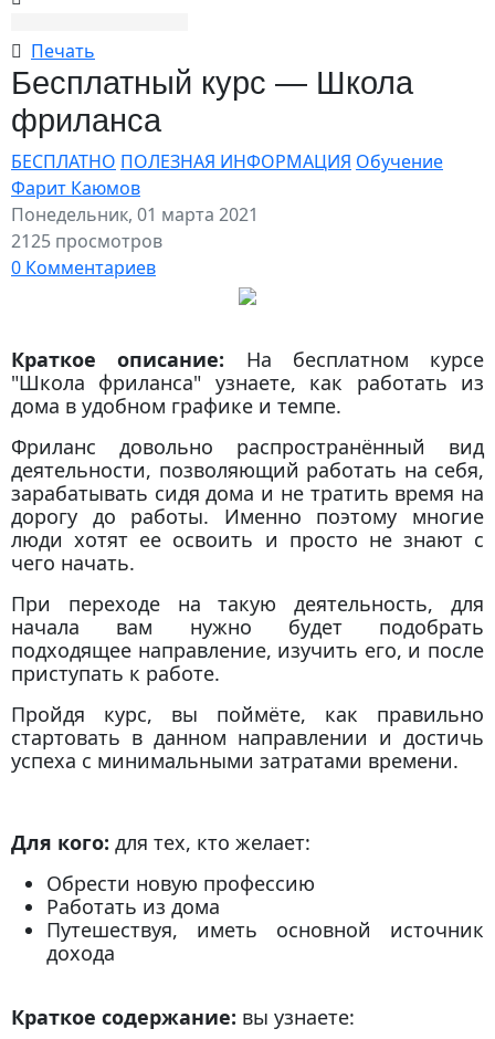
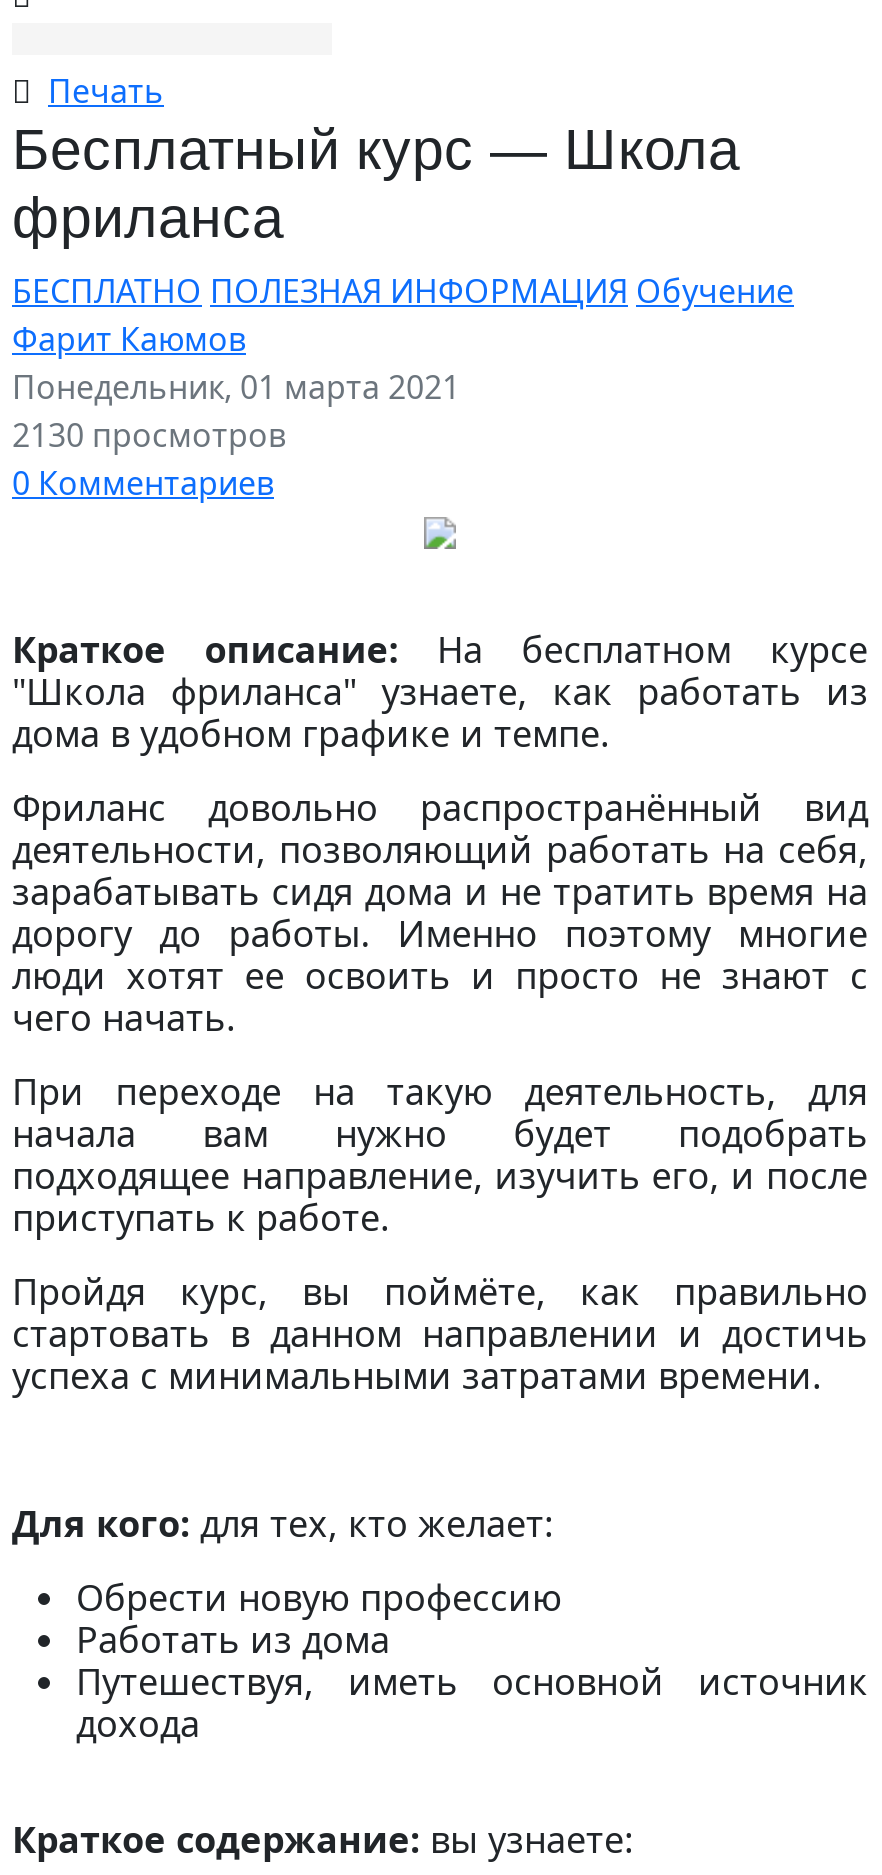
[11,229,162,253] 2125 просмотров -> [12,412,286,456] 2130 просмотров

